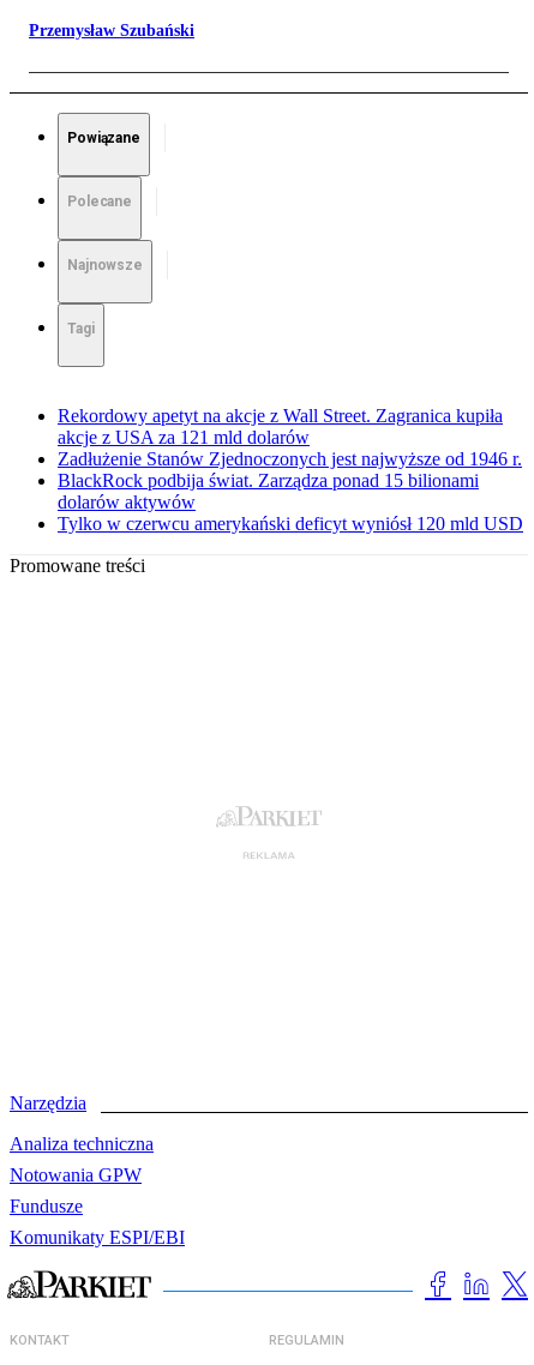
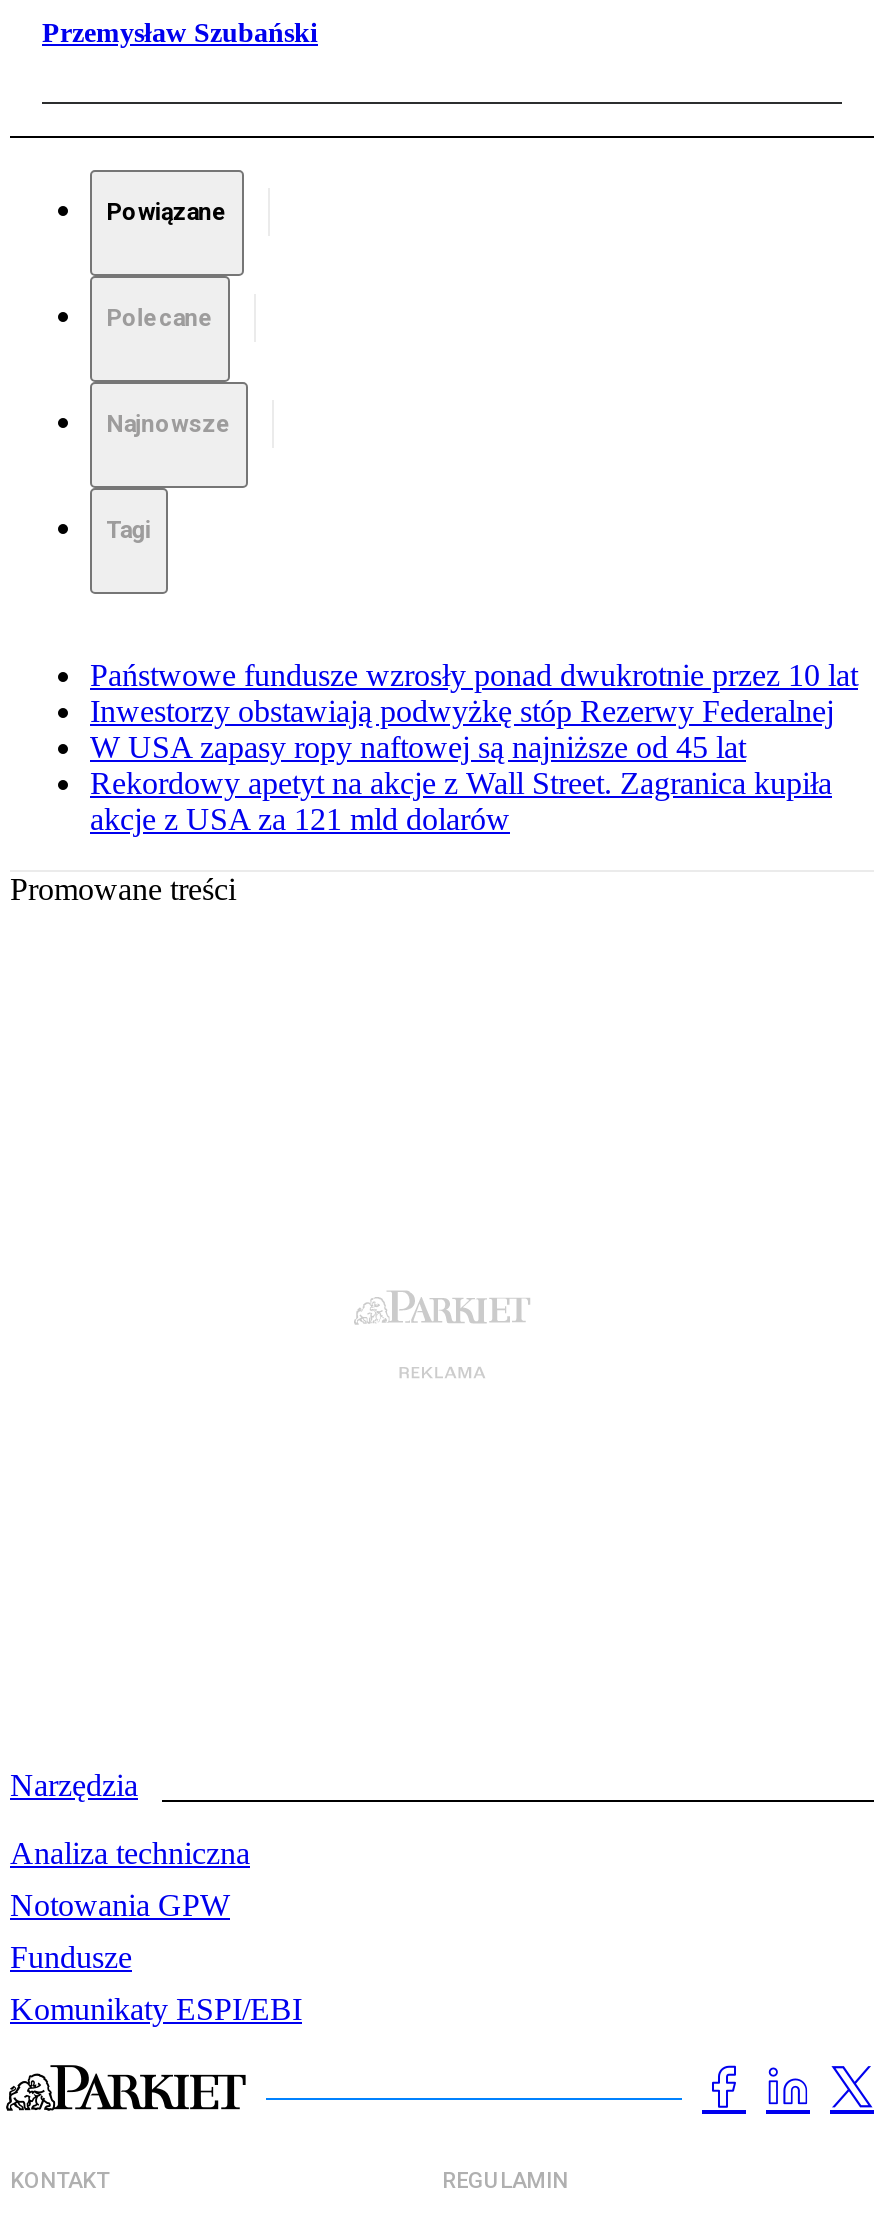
none -> [90,658,858,764] Państwowe fundusze wzrosły ponad dwukrotnie przez 10 lat | Inwestorzy obstawiają podwyżkę stóp Rezerwy Federalnej | W USA zapasy ropy naftowej są najniższe od 45 lat
moved [58,406,503,448] -> [90,766,832,836]: Rekordowy apetyt na akcje z Wall Street. Zagranica kupiła | akcje z USA za 121 mld dolarów
[58,449,523,534] Zadłużenie Stanów Zjednoczonych jest najwyższe od 1946 r. | BlackRock podbija świat. Zarządza ponad 15 bilionami | dolarów aktywów | Tylko w czerwcu amerykański deficyt wyniósł 120 mld USD -> none

